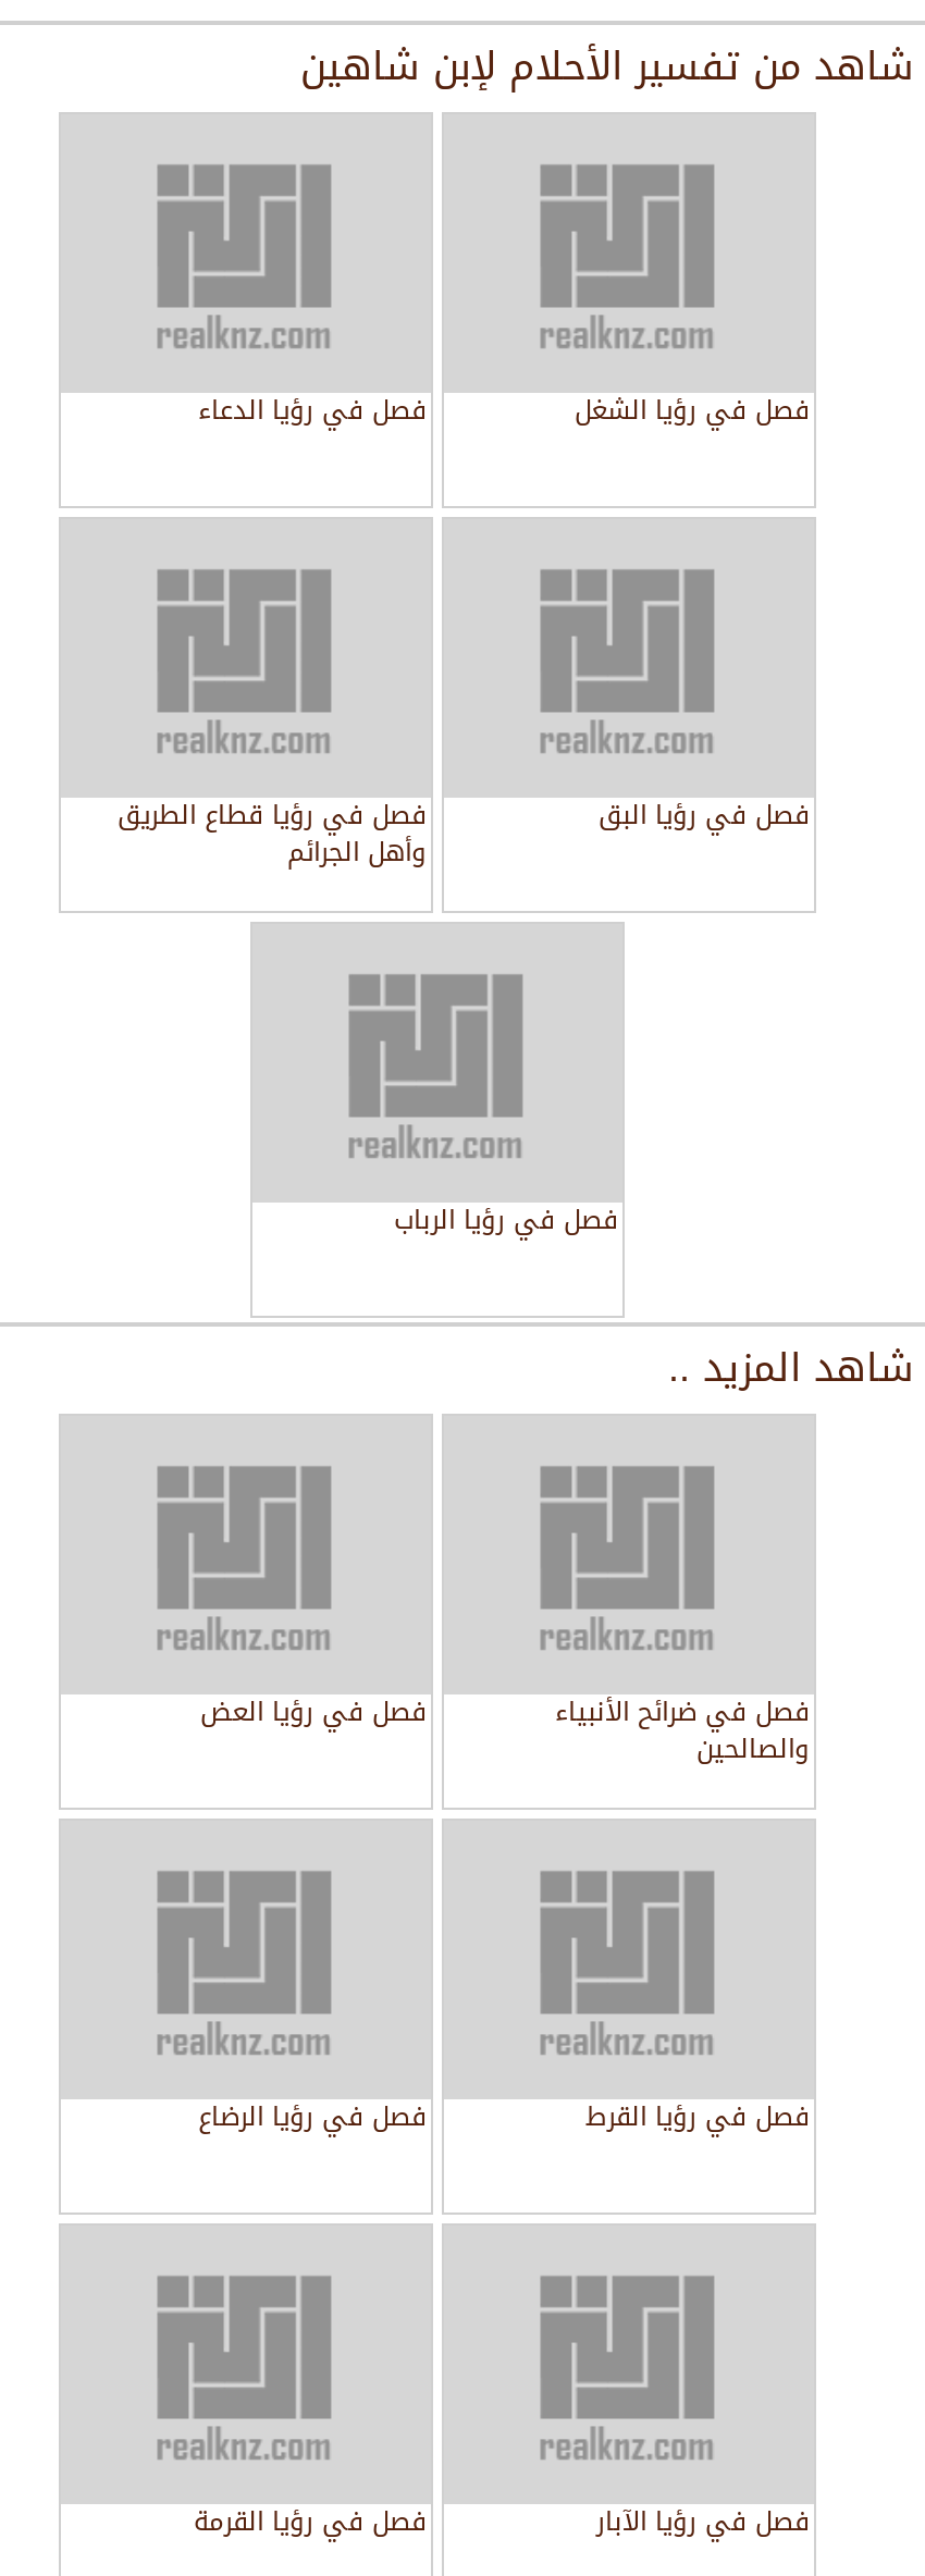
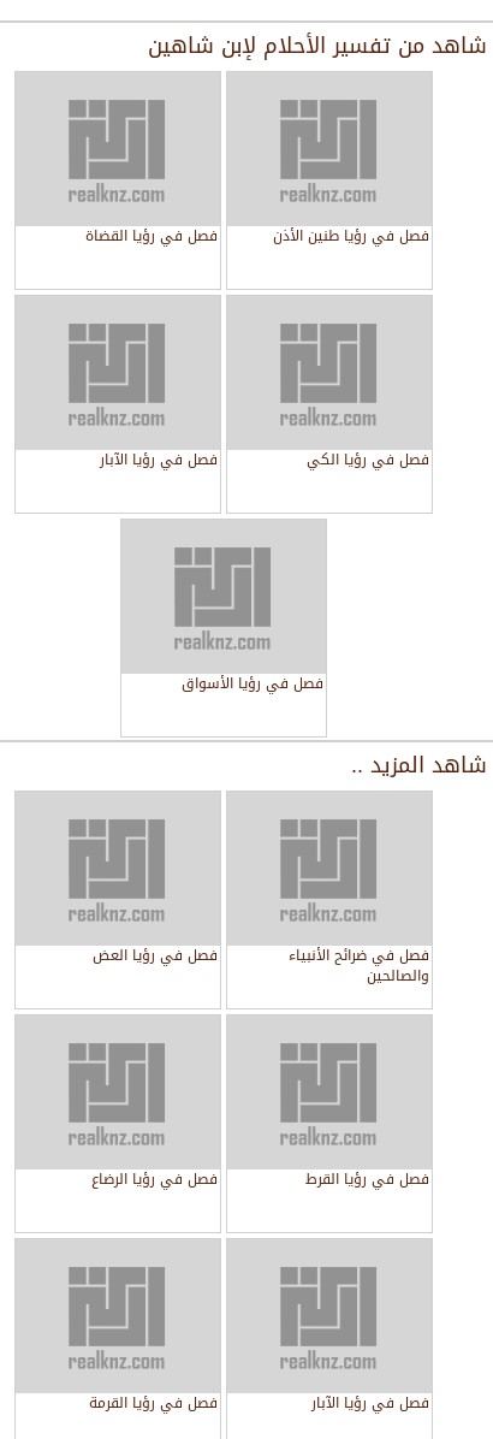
[198,386,810,434] فصل في رؤيا الشغل | فصل في رؤيا الدعاء -> [85,223,429,249] فصل في رؤيا طنين الأذن | فصل في رؤيا القضاة
[118,791,810,876] فصل في رؤيا البق | فصل في رؤيا قطاع الطريق | وأهل الجرائم -> [100,446,429,473] فصل في رؤيا الكي | فصل في رؤيا الآبار
[394,1196,618,1244] فصل في رؤيا الرباب -> [182,670,323,697] فصل في رؤيا الأسواق

